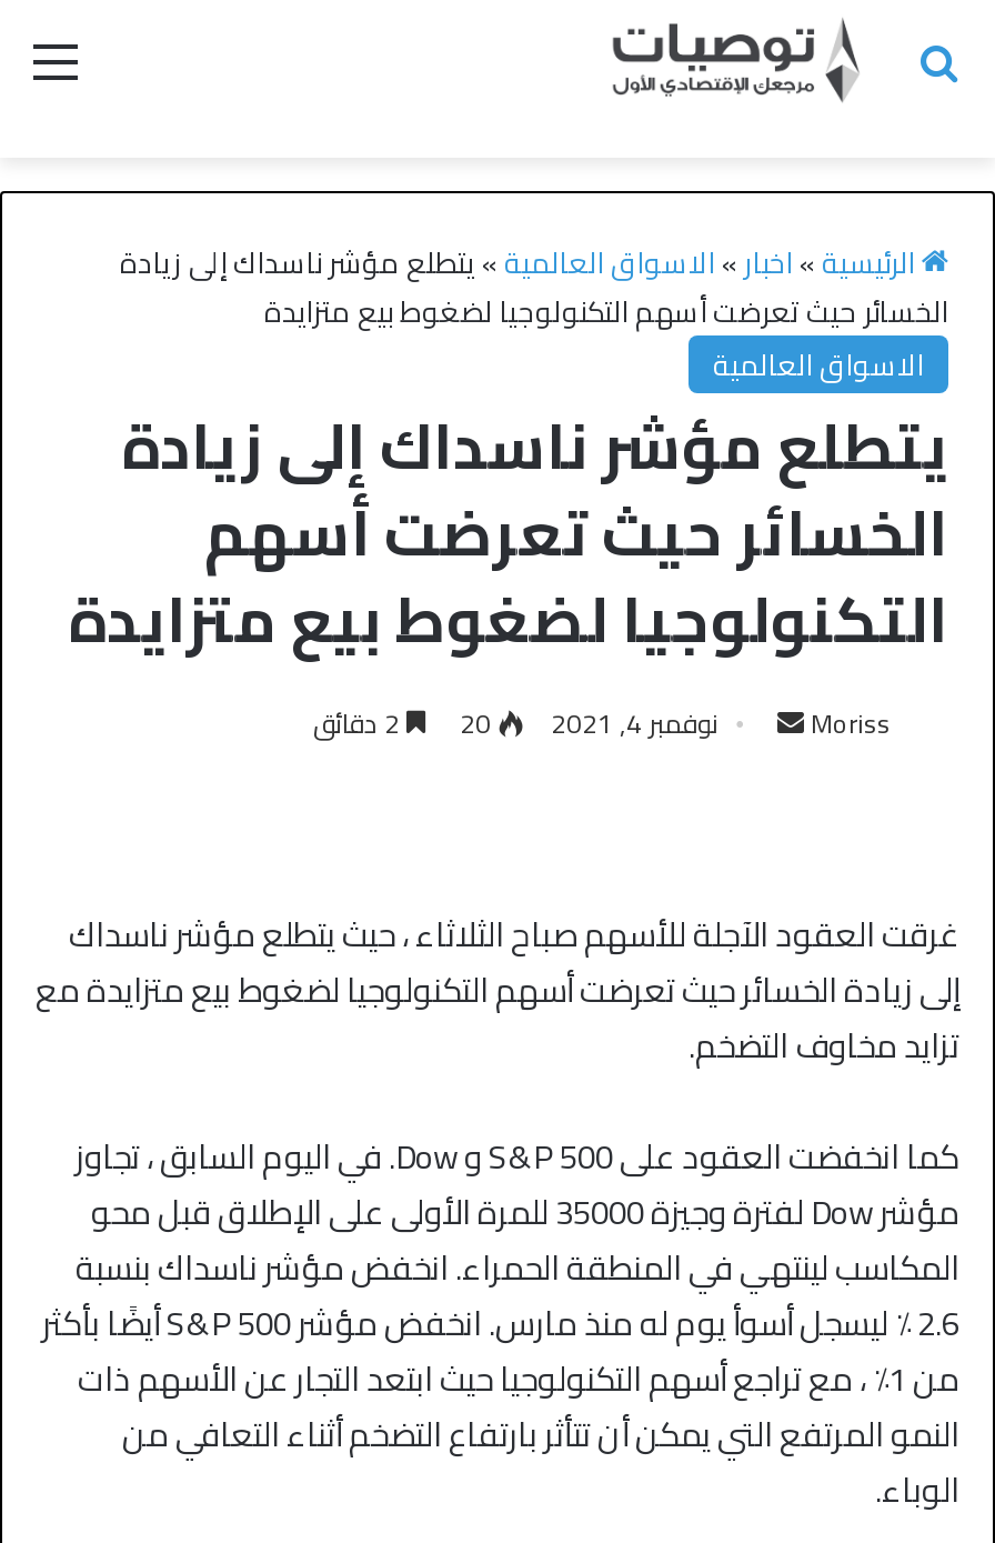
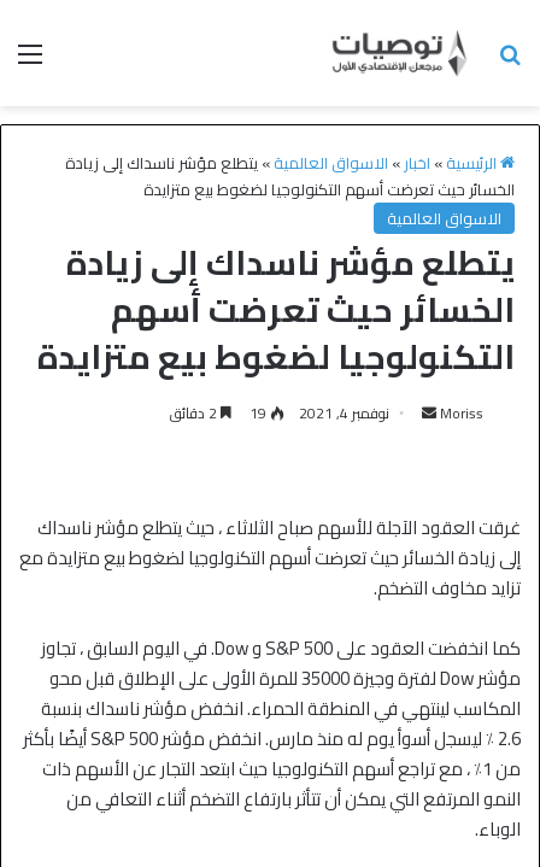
[460,698,491,749] 20 -> [250,399,266,427] 19

